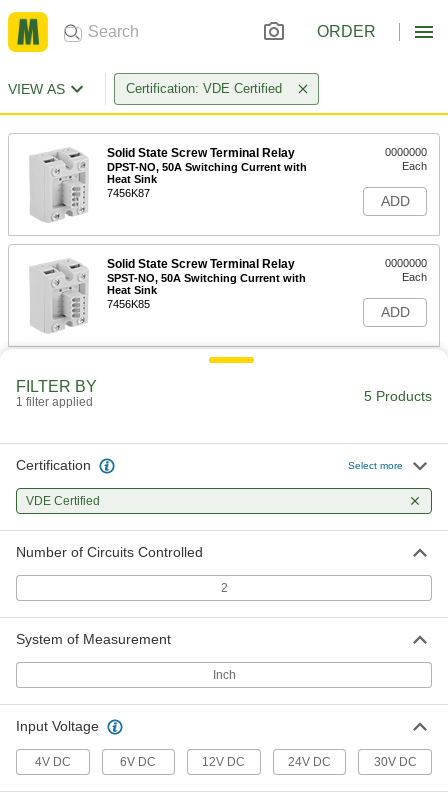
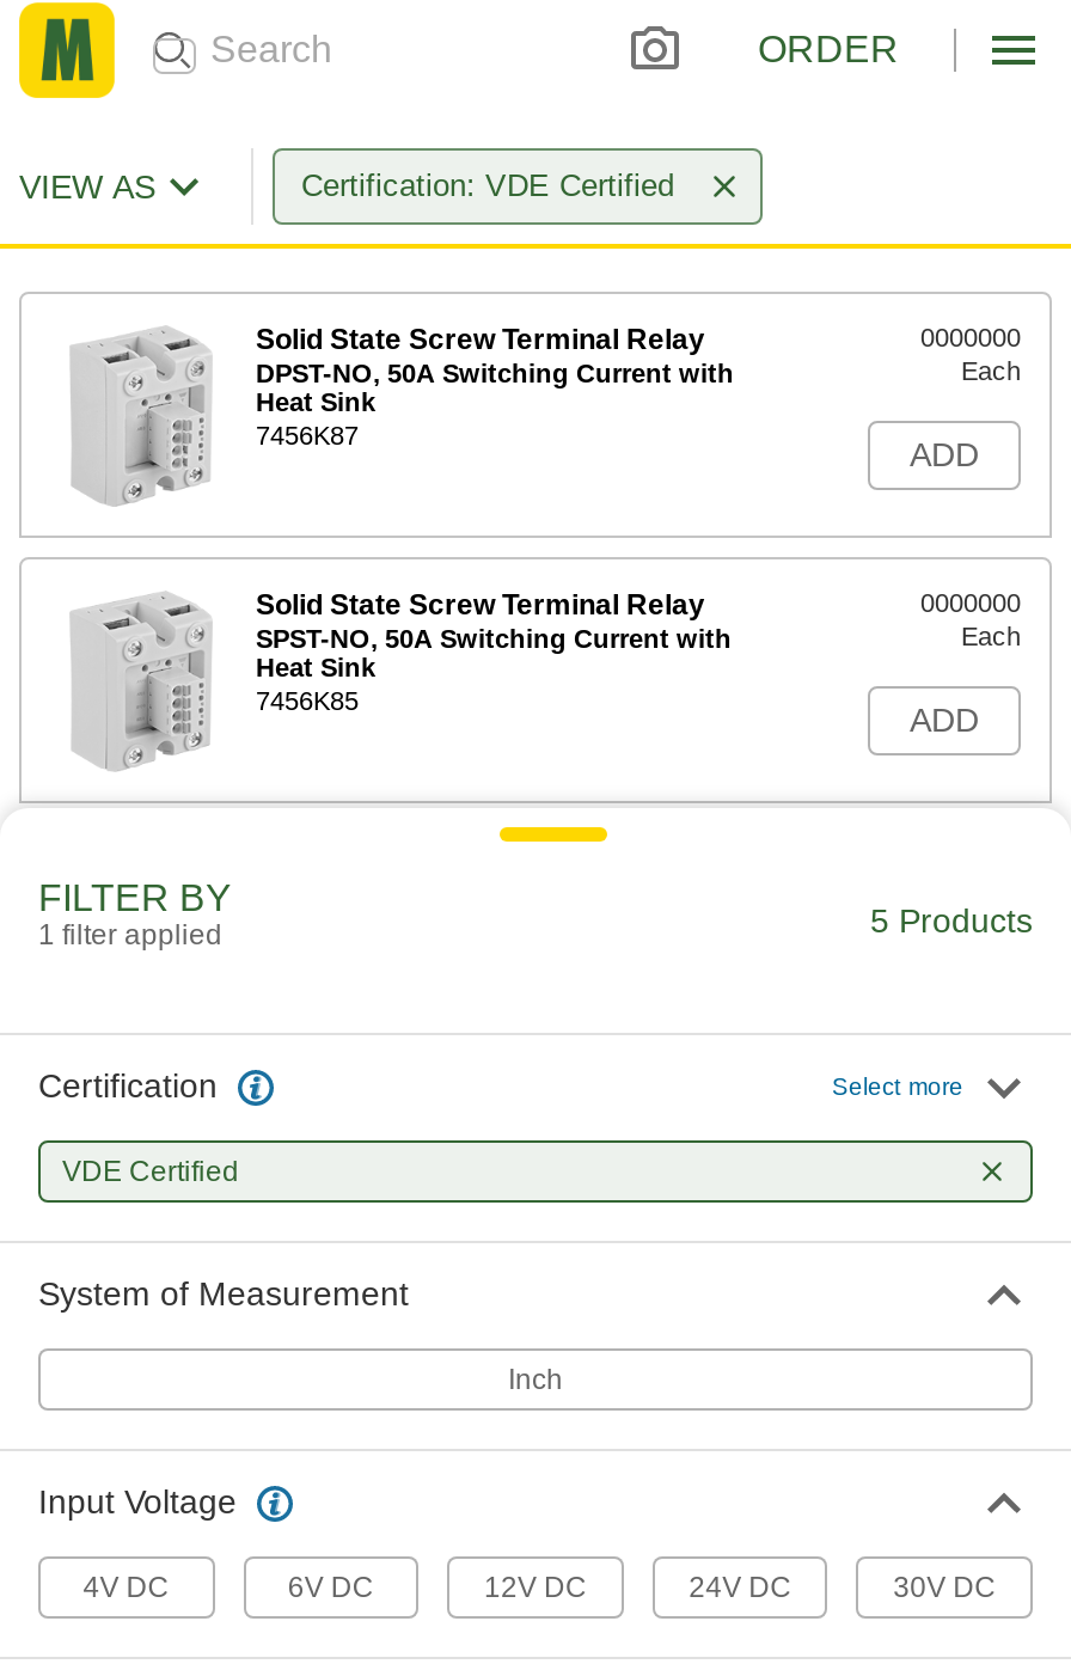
[16,544,227,595] Number of Circuits Controlled | 2 -> none

